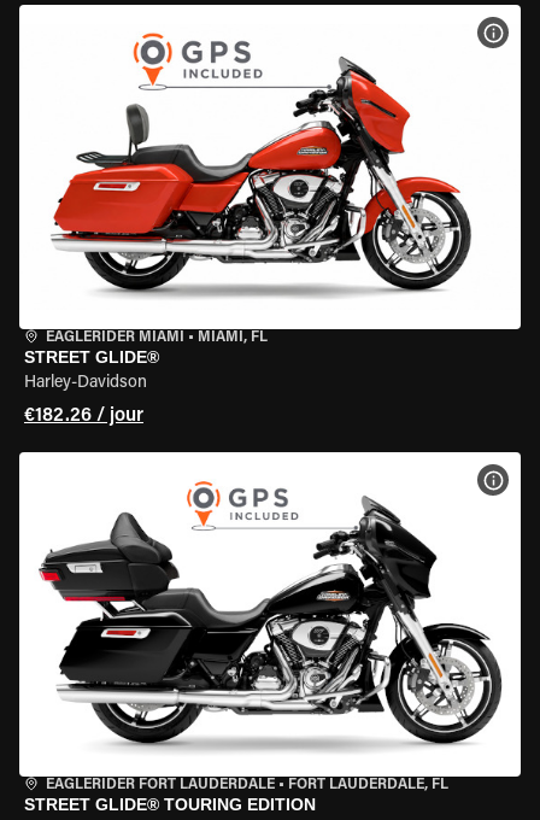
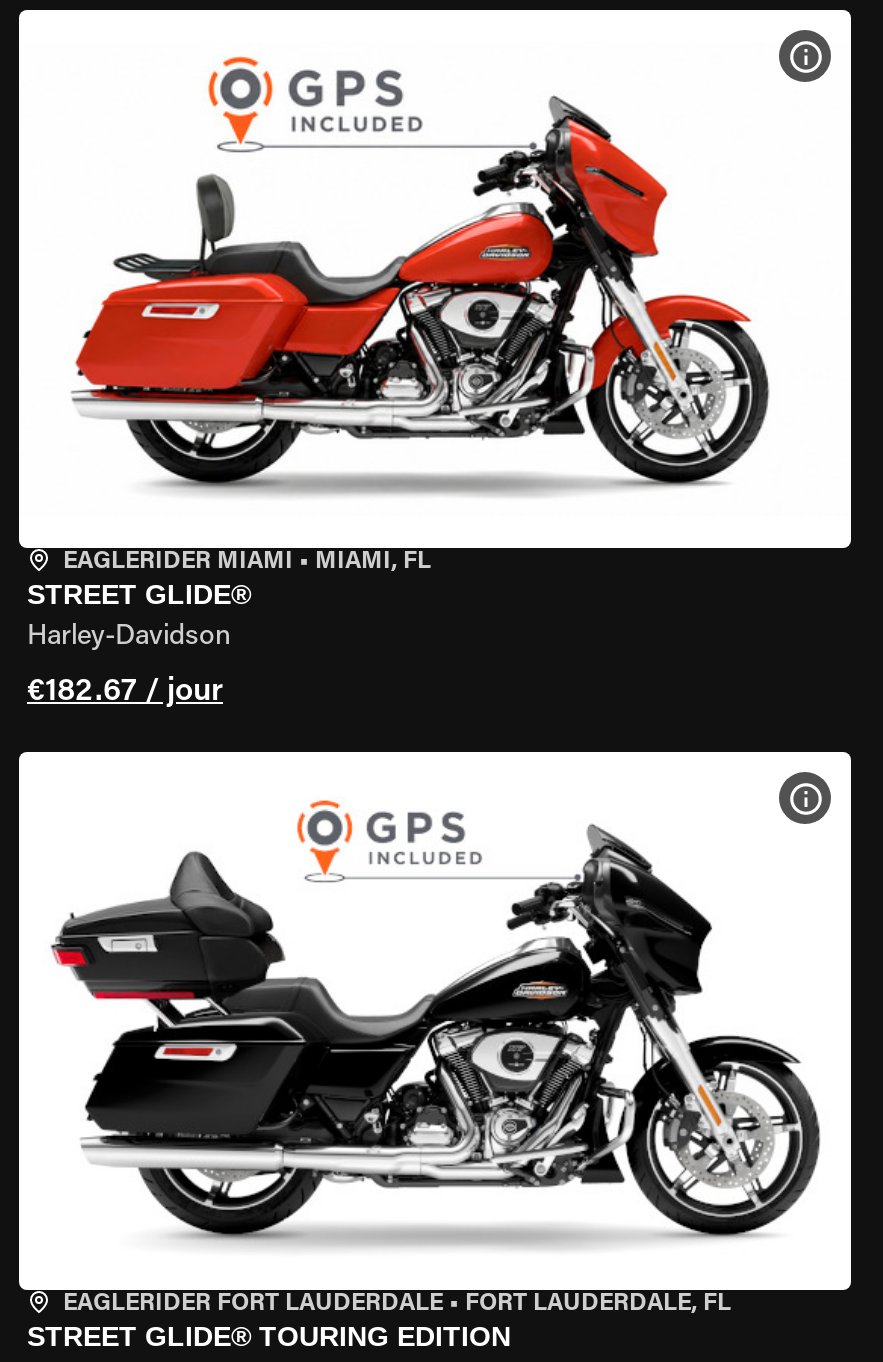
[24,406,143,426] €182.26 / jour -> [27,676,223,708] €182.67 / jour

